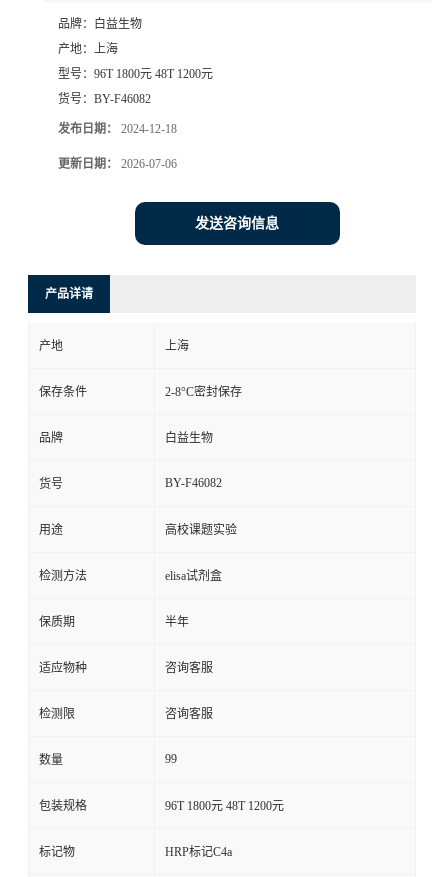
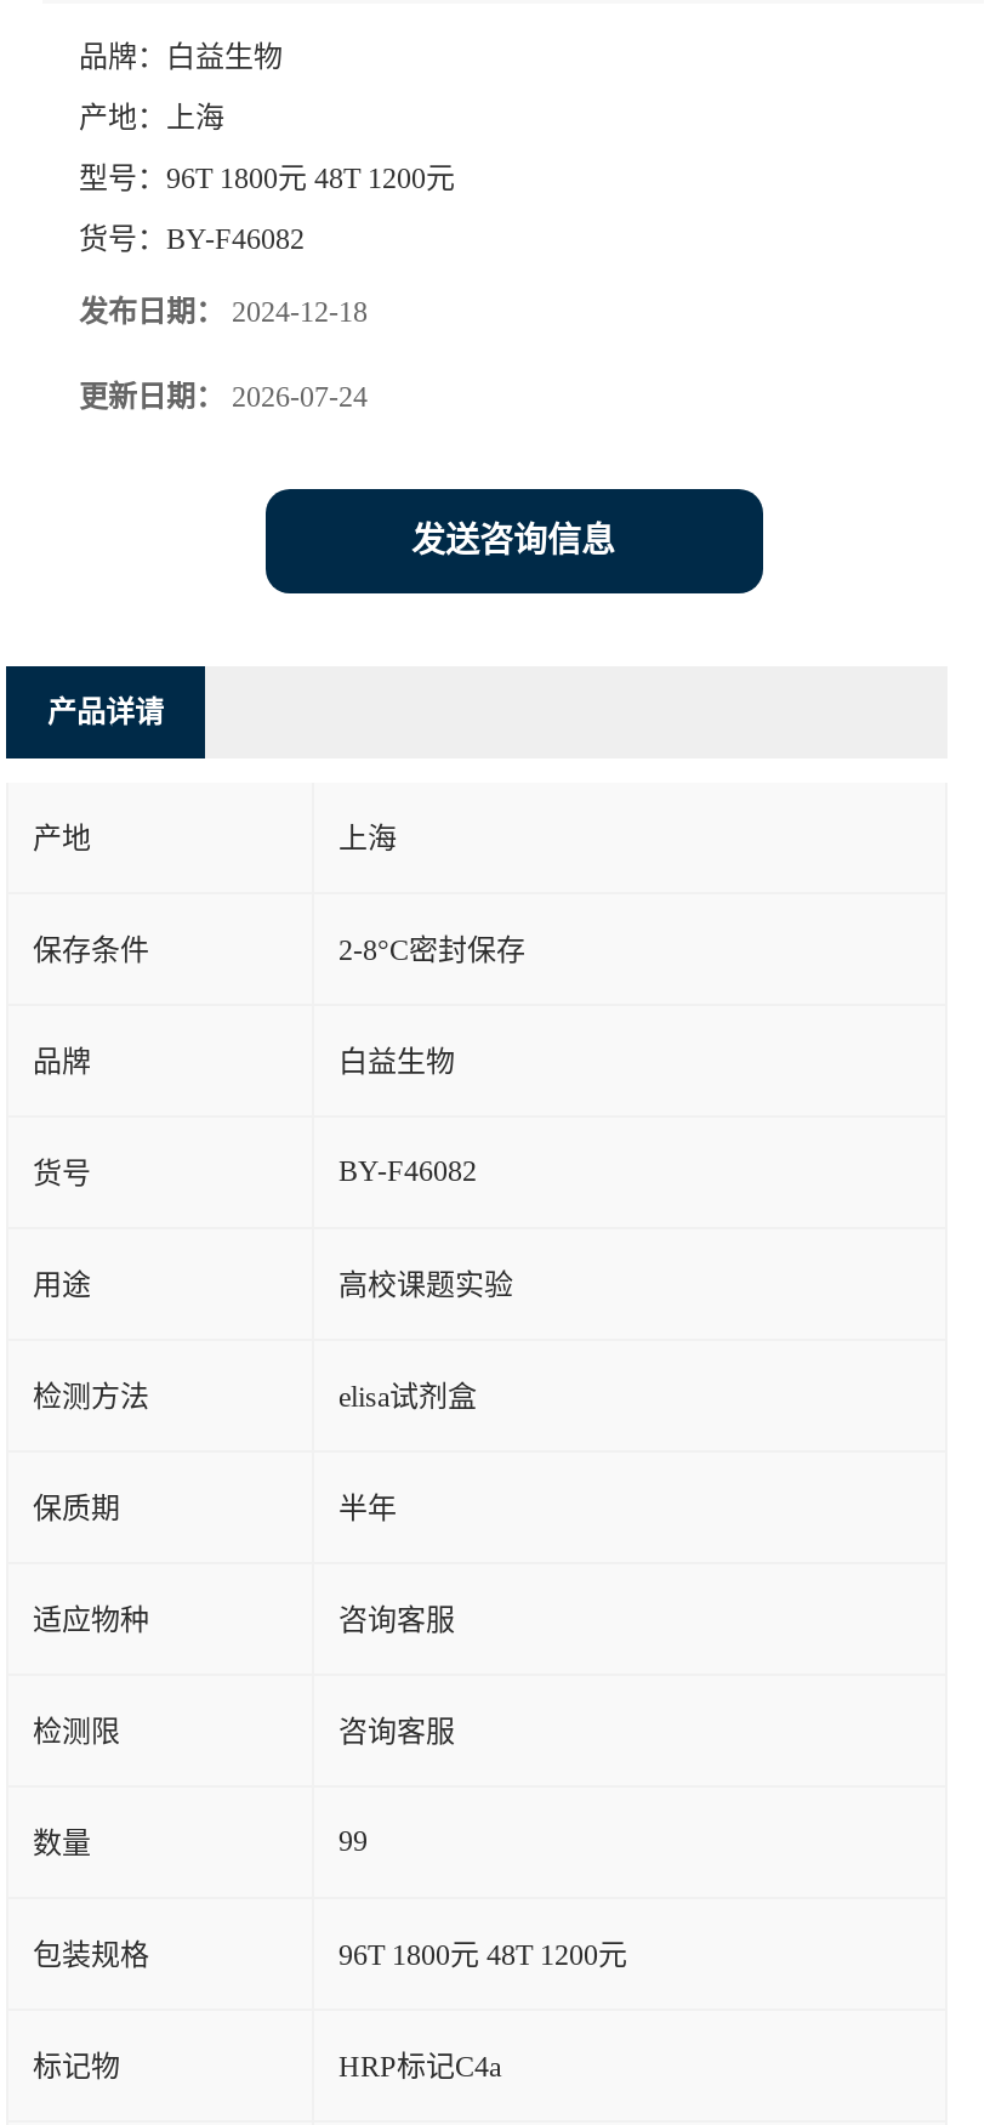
[58,157,177,171] 更新日期：2026-07-06 -> [79,381,368,415] 更新日期：2026-07-24

